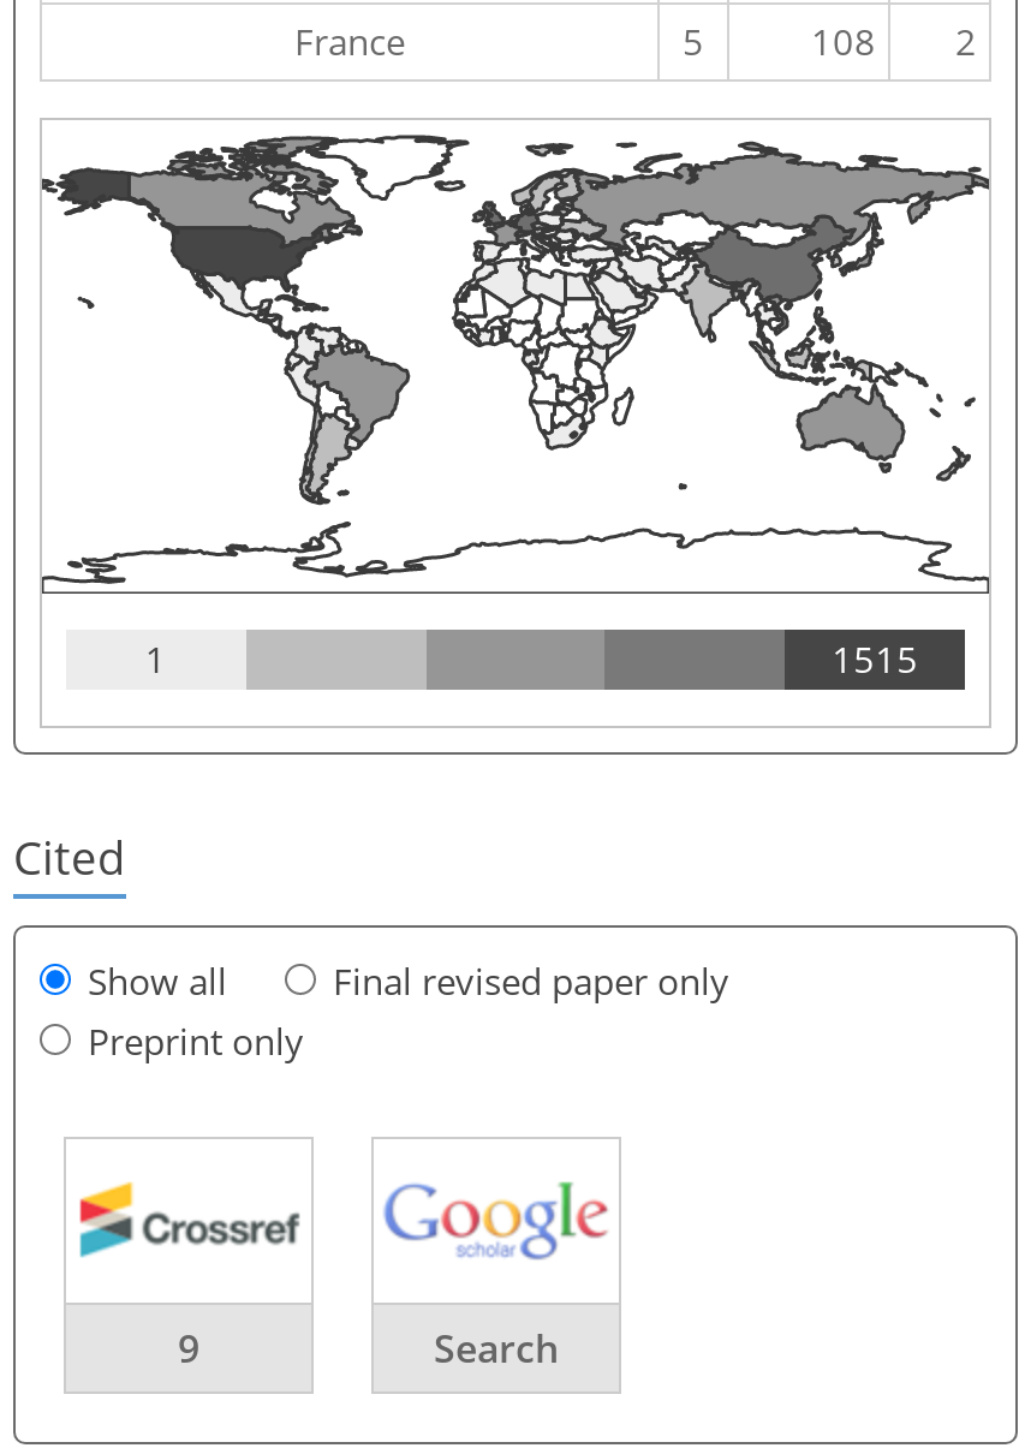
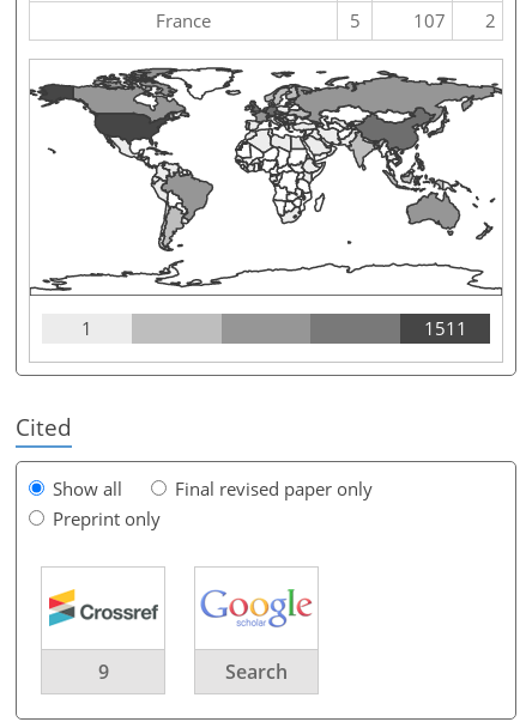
[811,16,977,64] 108 2 -> [413,8,496,32] 107 2
[832,634,918,682] 1515 -> [424,316,467,340] 1511

